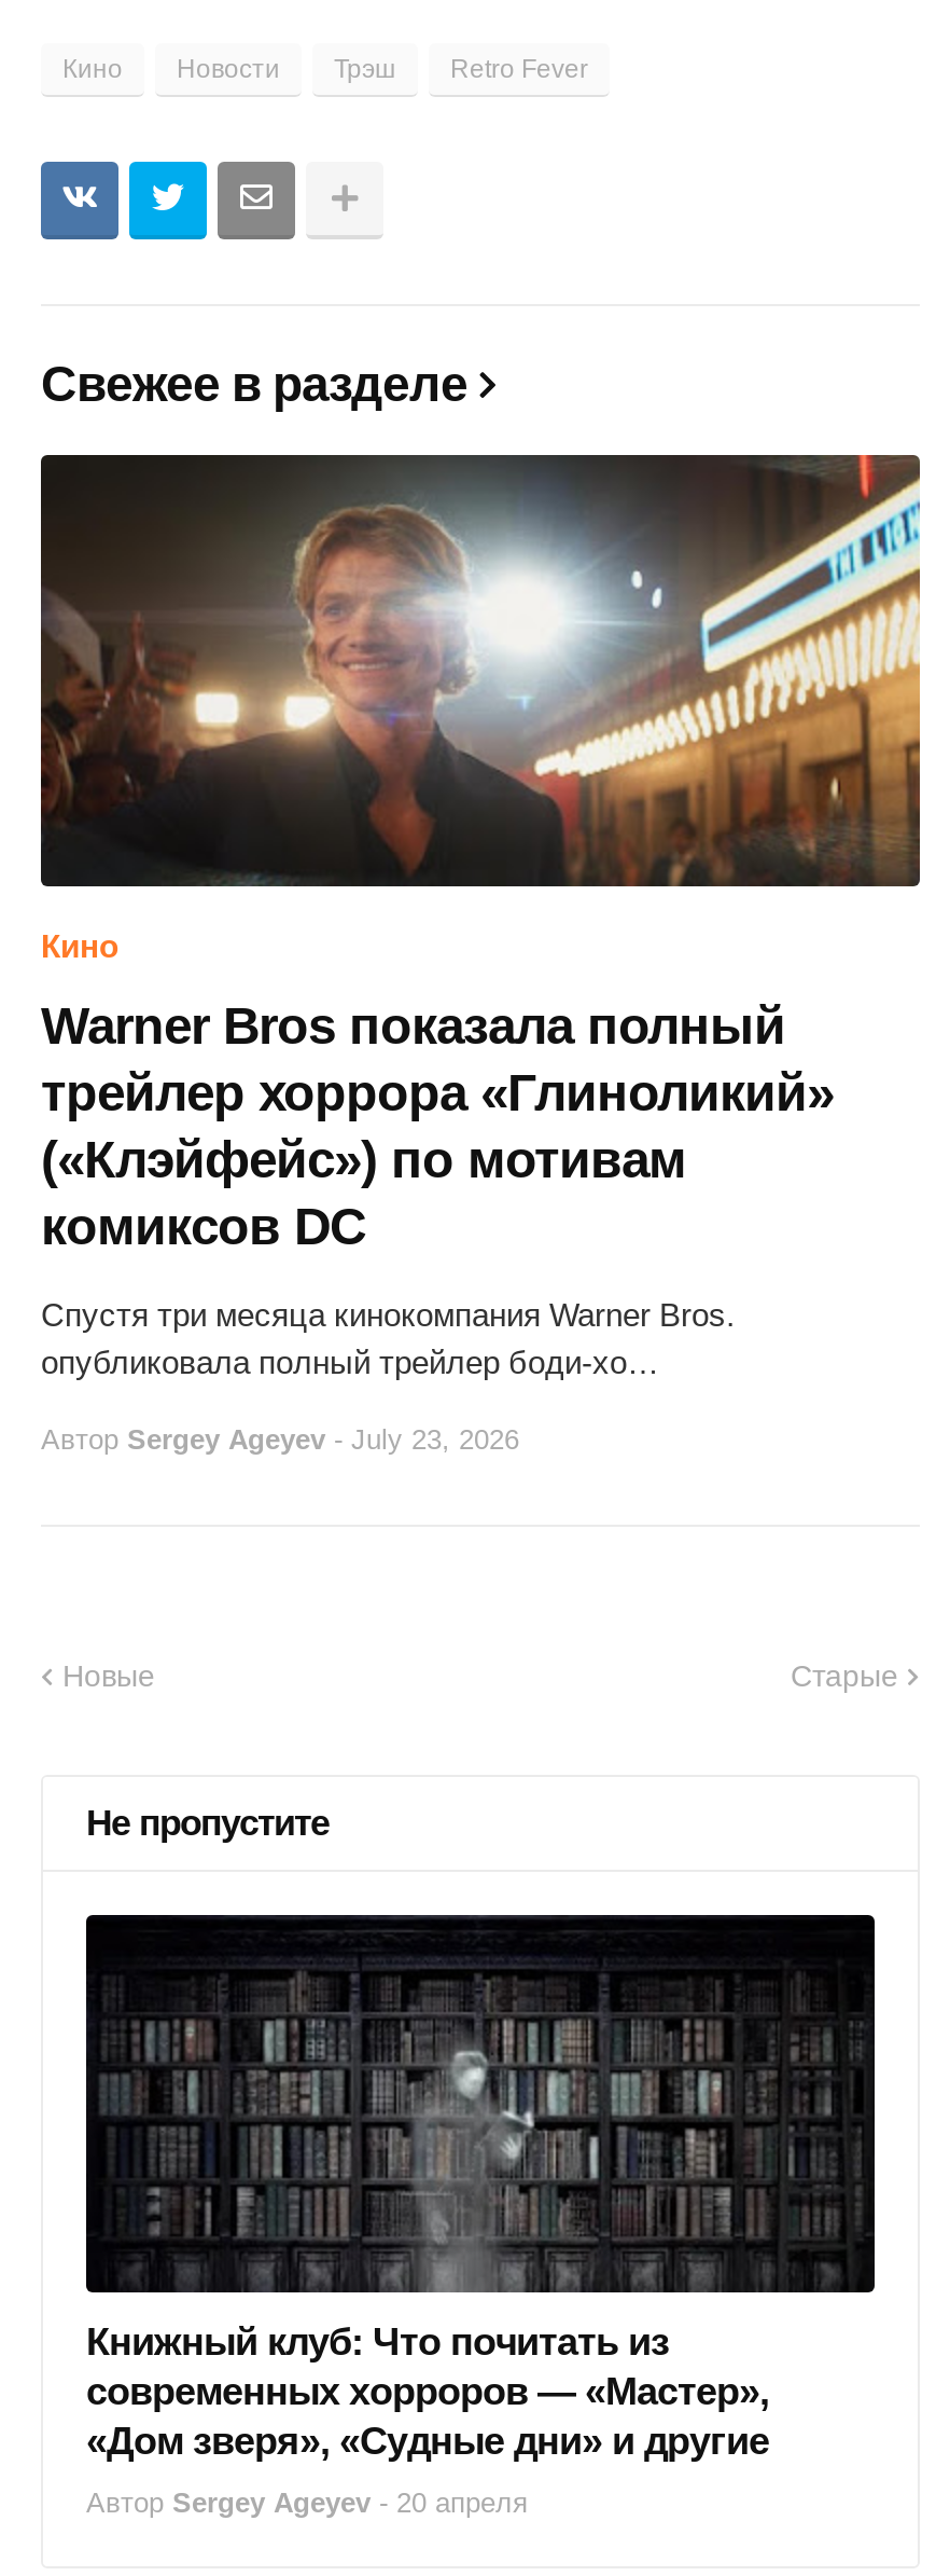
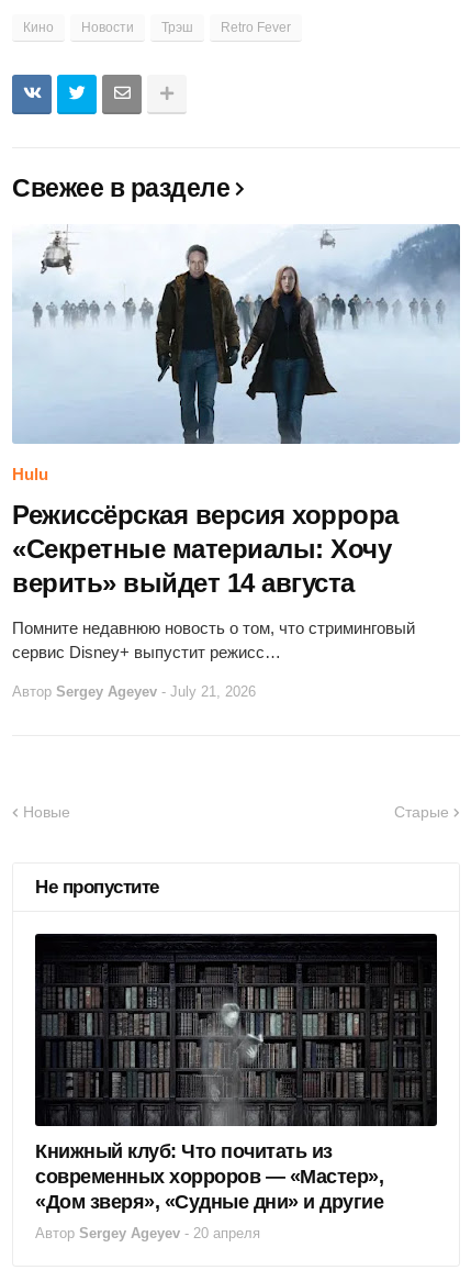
[39,453,922,964] [image] | Кино -> [12,223,460,484] [image] | Hulu
[41,997,834,1256] Warner Bros показала полный | трейлер хоррора «Глиноликий» | («Клэйфейс») по мотивам | комиксов DC -> [12,500,398,598] Режиссёрская версия хоррора | «Секретные материалы: Хочу | верить» выйдет 14 августа
[41,1297,735,1381] Спустя три месяца кинокомпания Warner Bros. | опубликовала полный трейлер боди-хо… -> [12,619,415,662] Помните недавнюю новость о том, что стриминговый | сервис Disney+ выпустит режисс…
[41,1424,519,1456] Автор Sergey Ageyev - July 23, 2026 -> [12,684,256,700] Автор Sergey Ageyev - July 21, 2026

